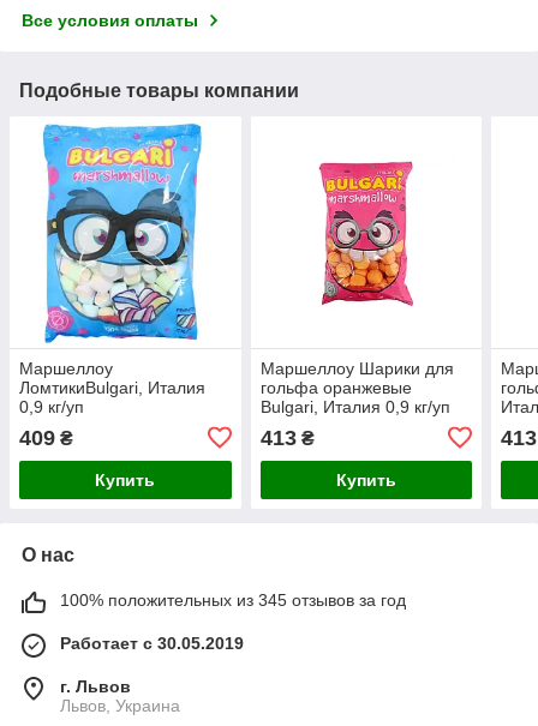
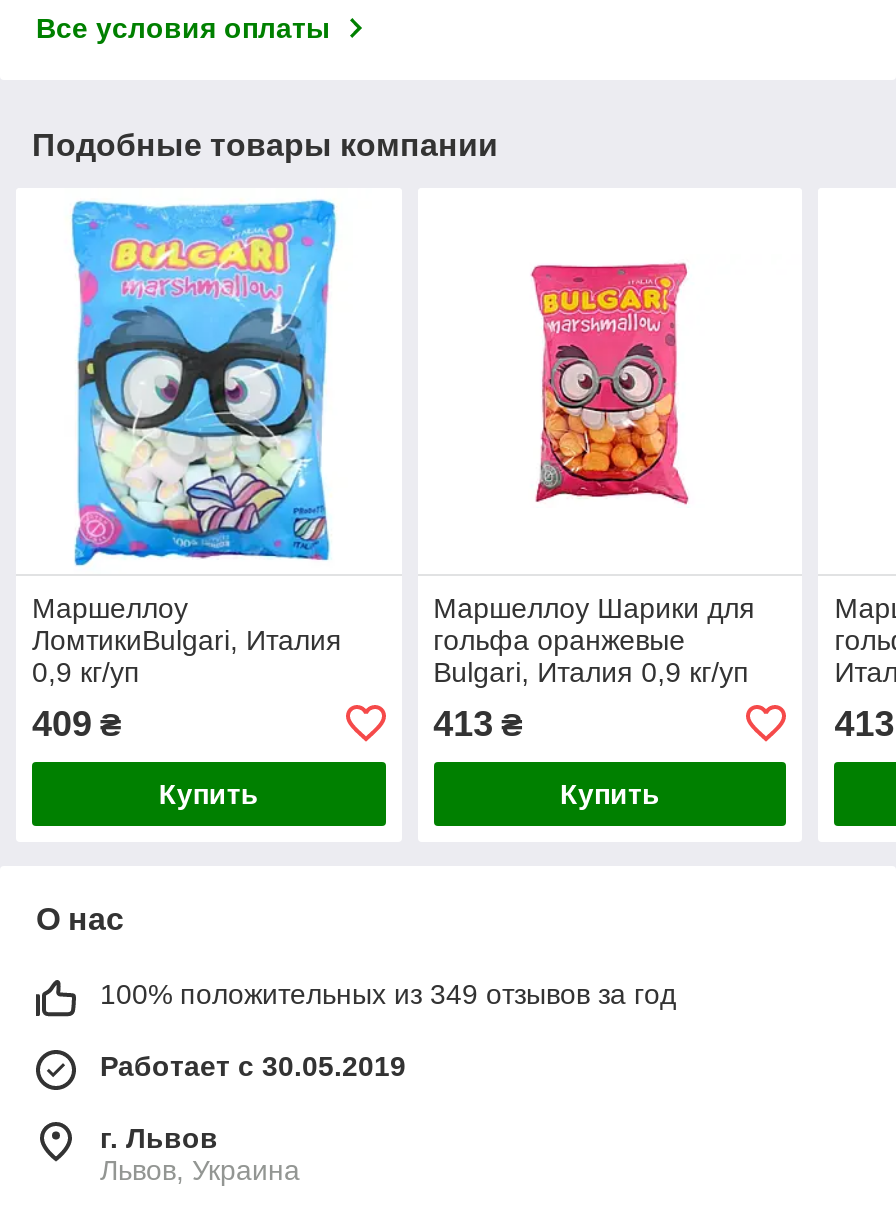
[60,590,406,609] 100% положительных из 345 отзывов за год -> [100,978,676,1010] 100% положительных из 349 отзывов за год

